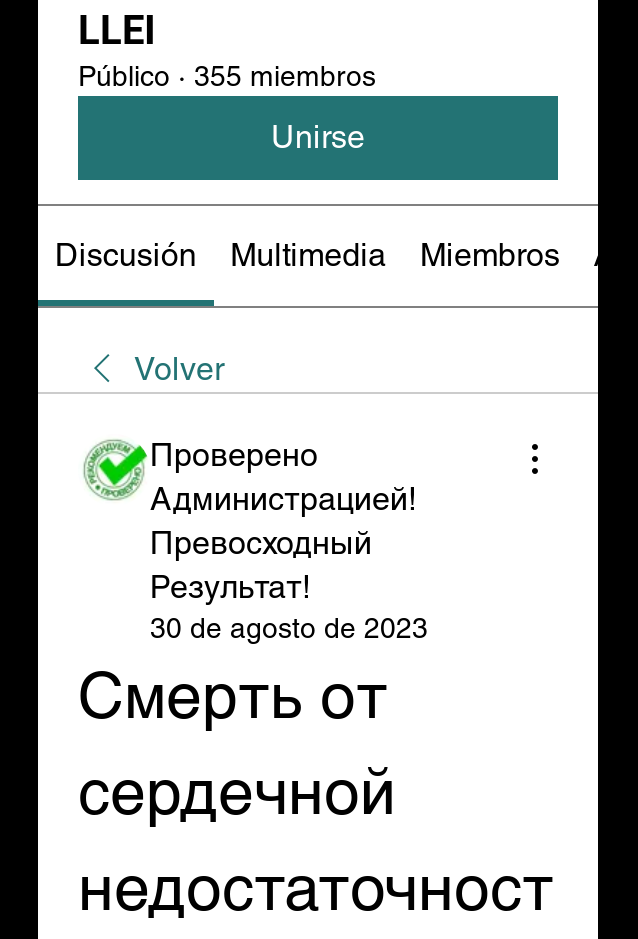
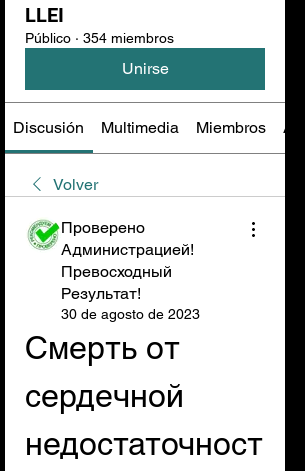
[78,60,376,92] Público · 355 miembros -> [25,30,174,46] Público · 354 miembros

